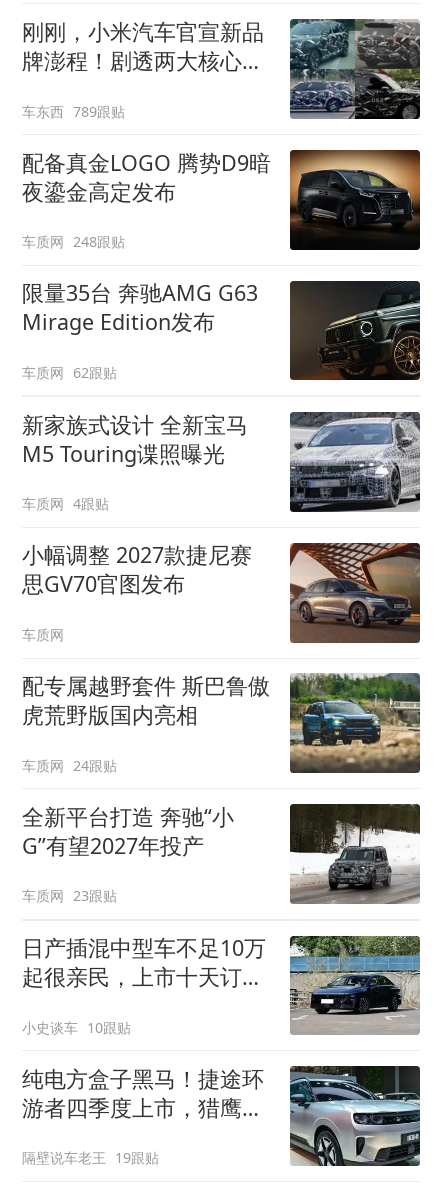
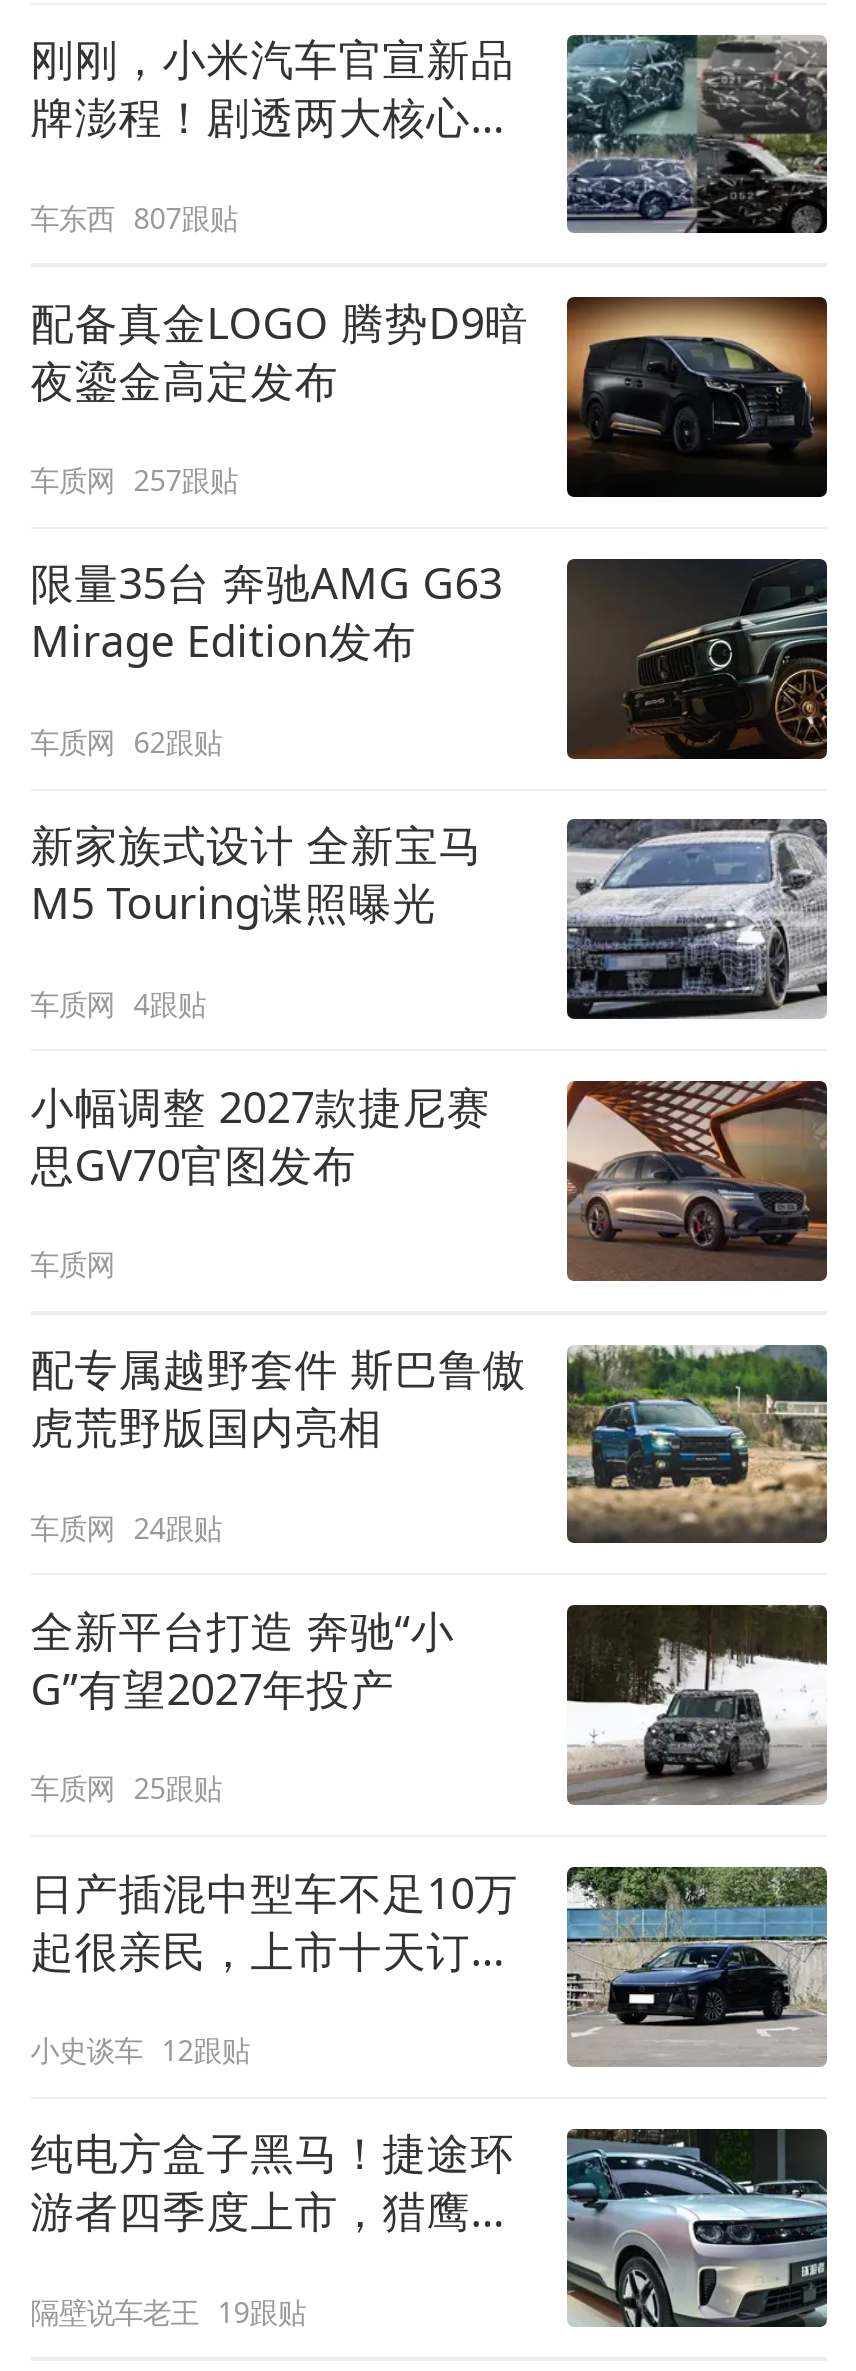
[22,101,125,120] 车东西 789跟贴 -> [30,198,238,236] 车东西 807跟贴
[22,232,125,251] 车质网 248跟贴 -> [30,461,238,499] 车质网 257跟贴
[22,886,117,905] 车质网 23跟贴 -> [30,1769,222,1807] 车质网 25跟贴
[22,1018,131,1037] 小史谈车 10跟贴 -> [30,2031,250,2069] 小史谈车 12跟贴

